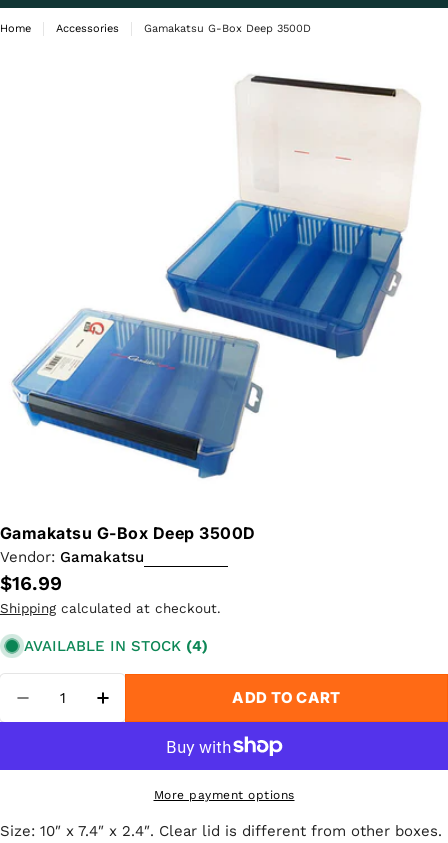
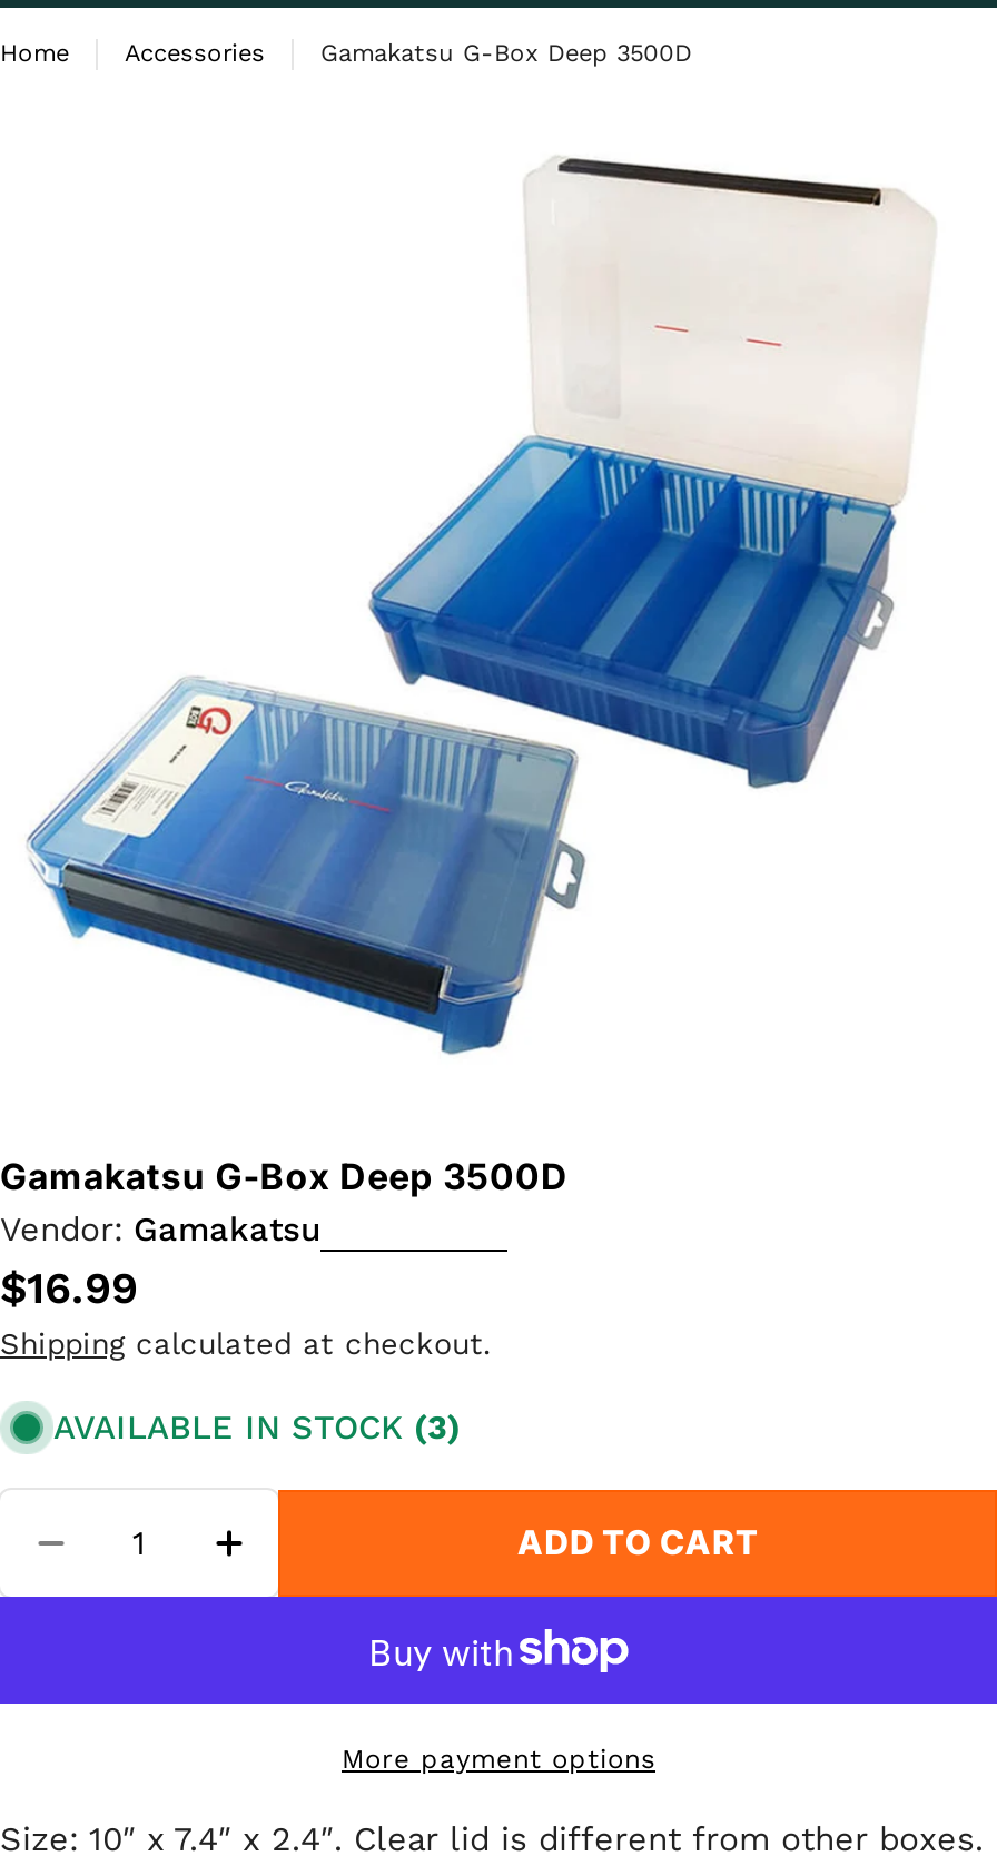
[24,637,208,655] AVAILABLE IN STOCK (4) -> [53,1408,461,1448] AVAILABLE IN STOCK (3)

